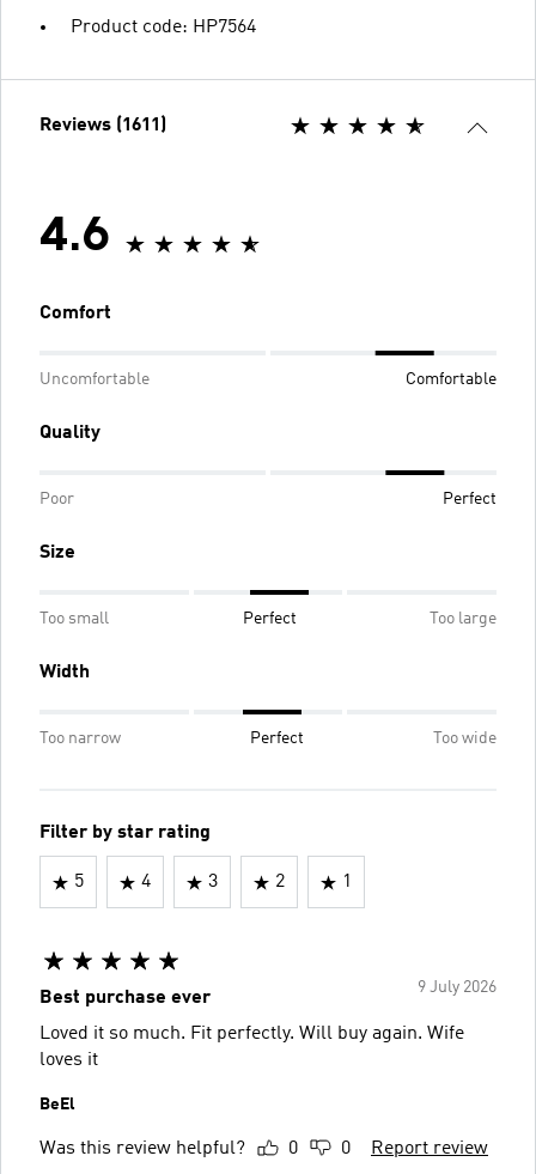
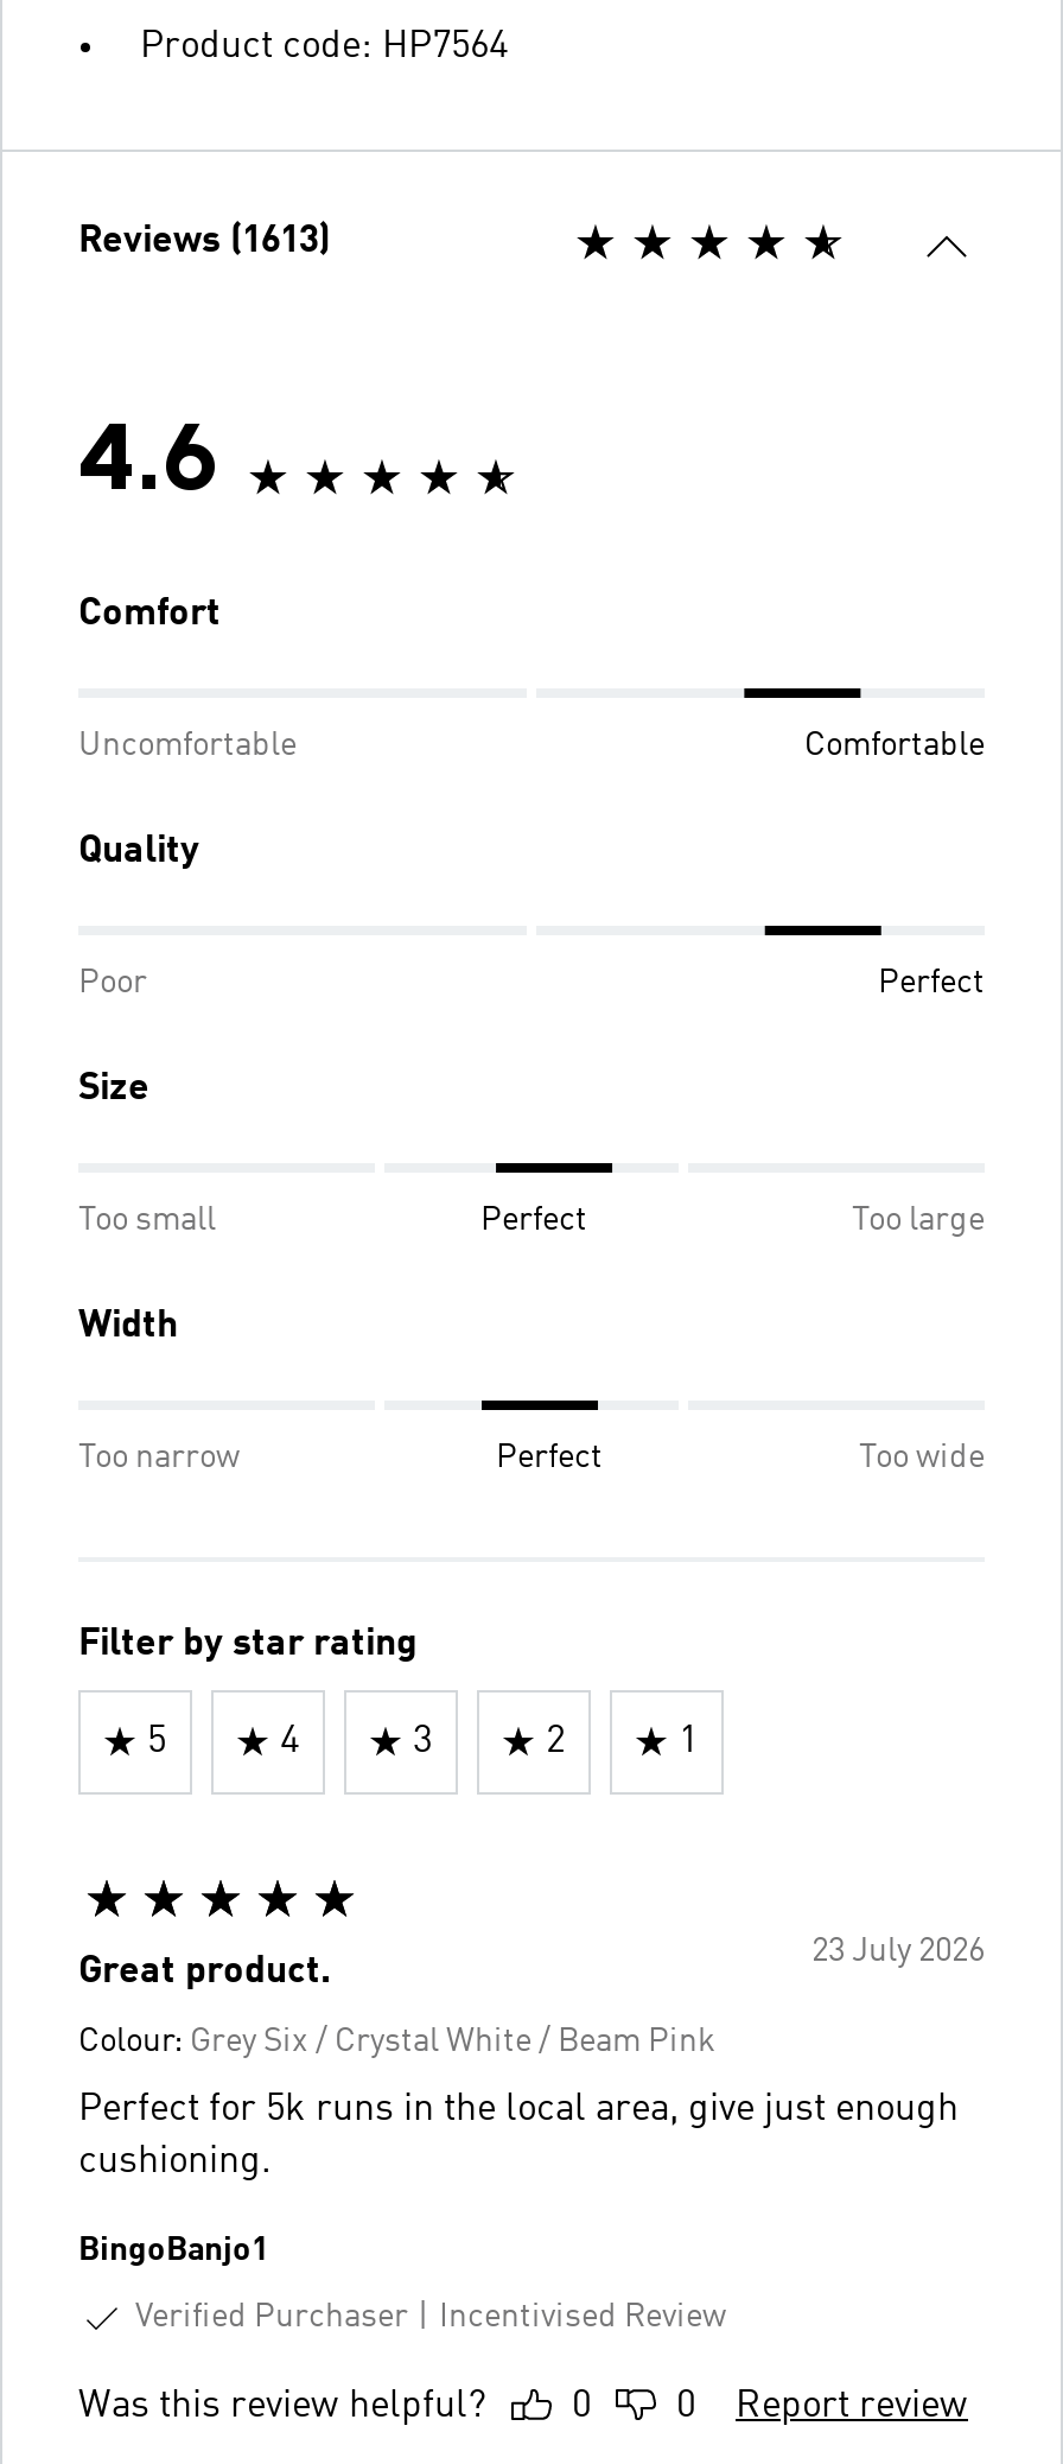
[39,116,166,135] Reviews (1611) -> [78,223,330,261] Reviews (1613)
[39,979,497,1113] 9 July 2026 | Best purchase ever | Loved it so much. Fit perfectly. Will buy again. Wife | loves it | BeEl -> [78,1935,985,2334] 23 July 2026 | Great product. | Colour: Grey Six / Crystal White / Beam Pink | Perfect for 5k runs in the local area, give just enough | cushioning. | BingoBanjo1 | Verified Purchaser | Incentivised Review

